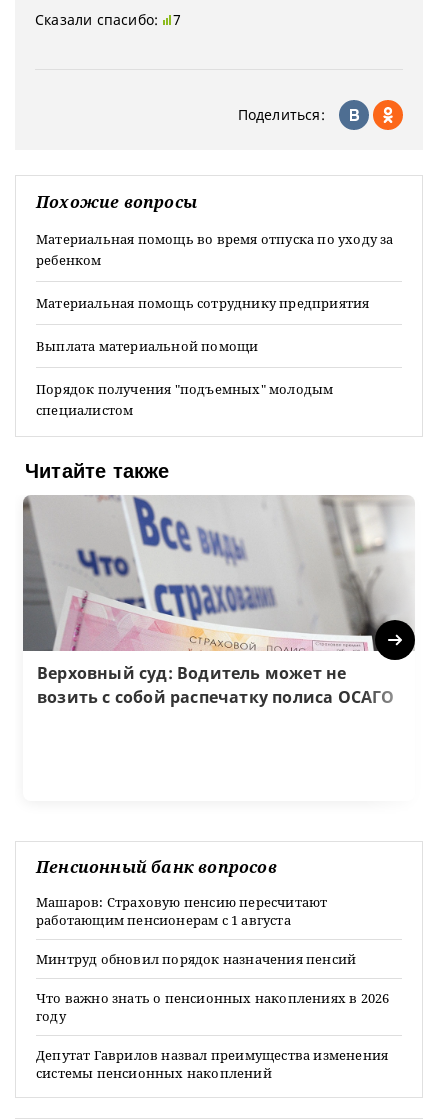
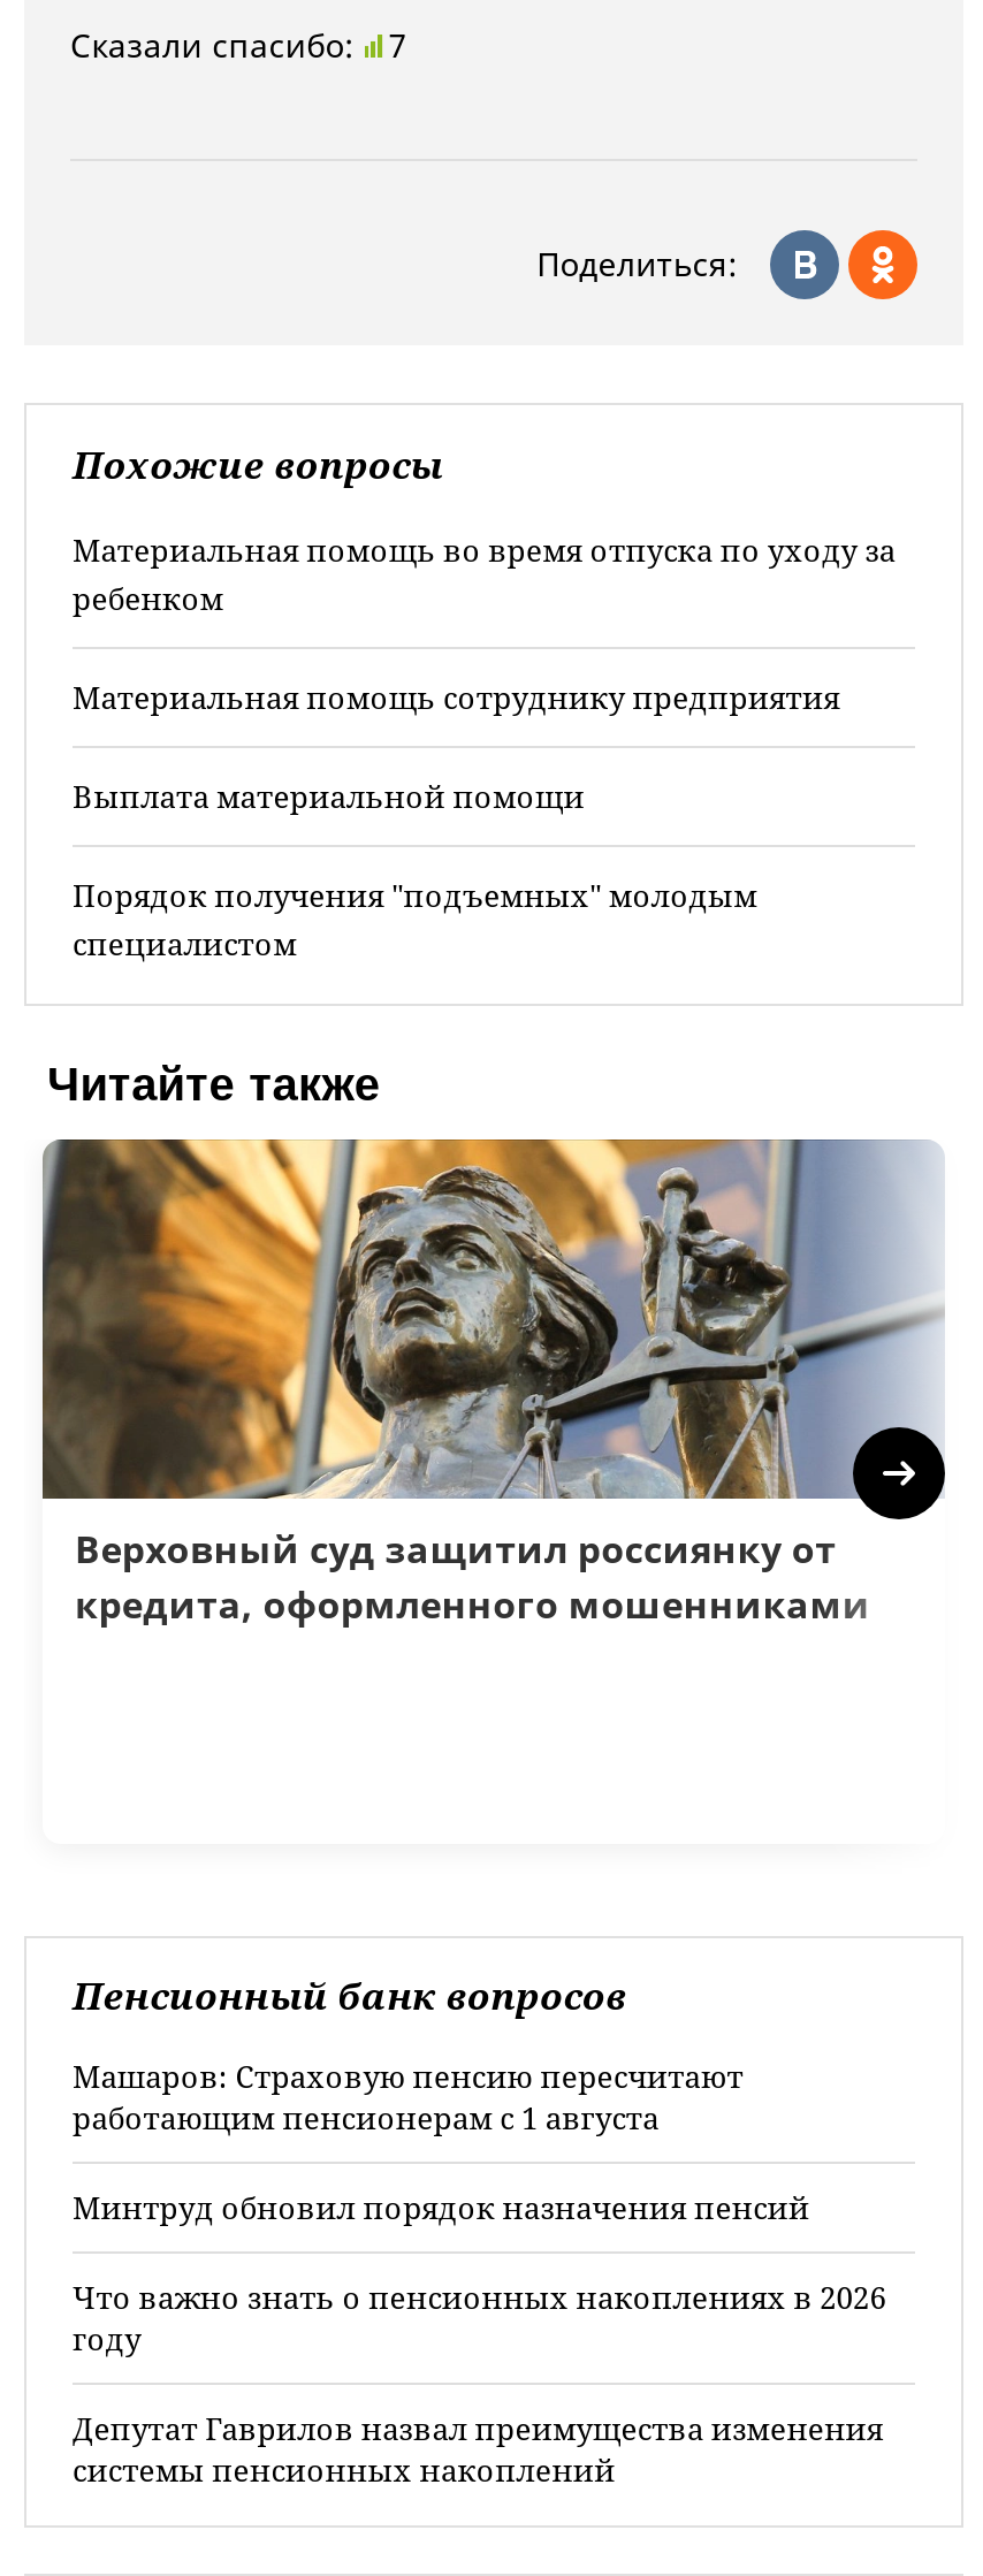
[23,494,413,708] [image] | Верховный суд: Водитель может не | возить с собой распечатку полиса ОСАГО -> [43,1137,943,1629] [image] | Верховный суд защитил россиянку от | кредита, оформленного мошенниками

